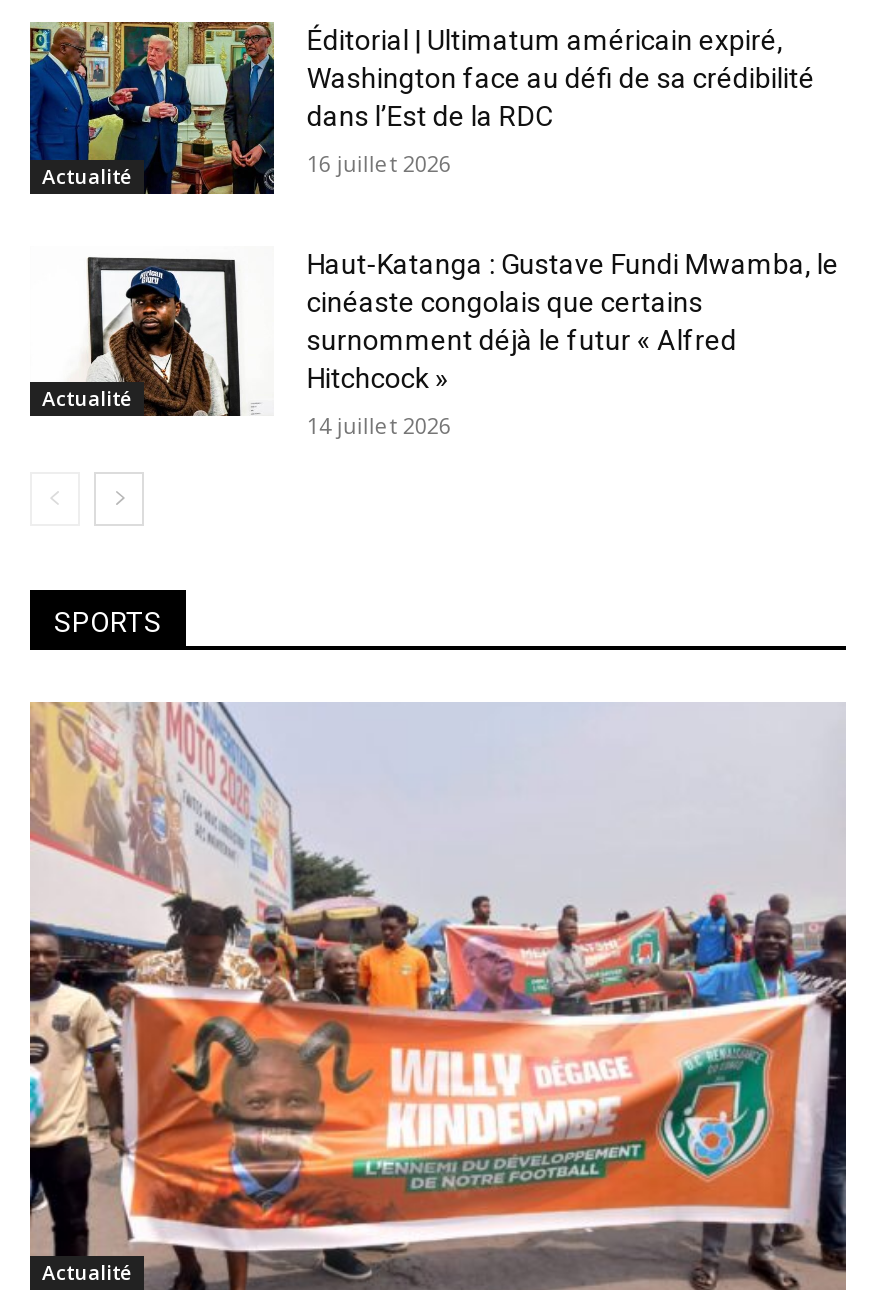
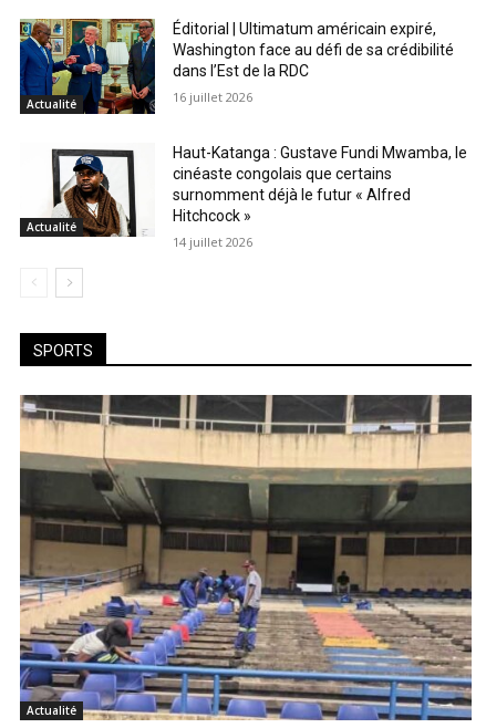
[28,700,848,1292] [image] -> [19,394,473,721] [image]

